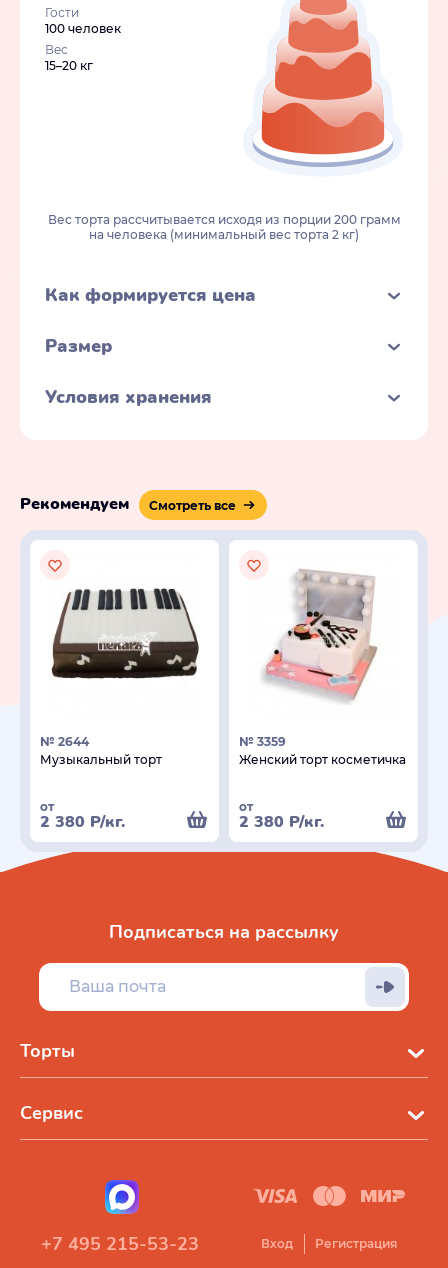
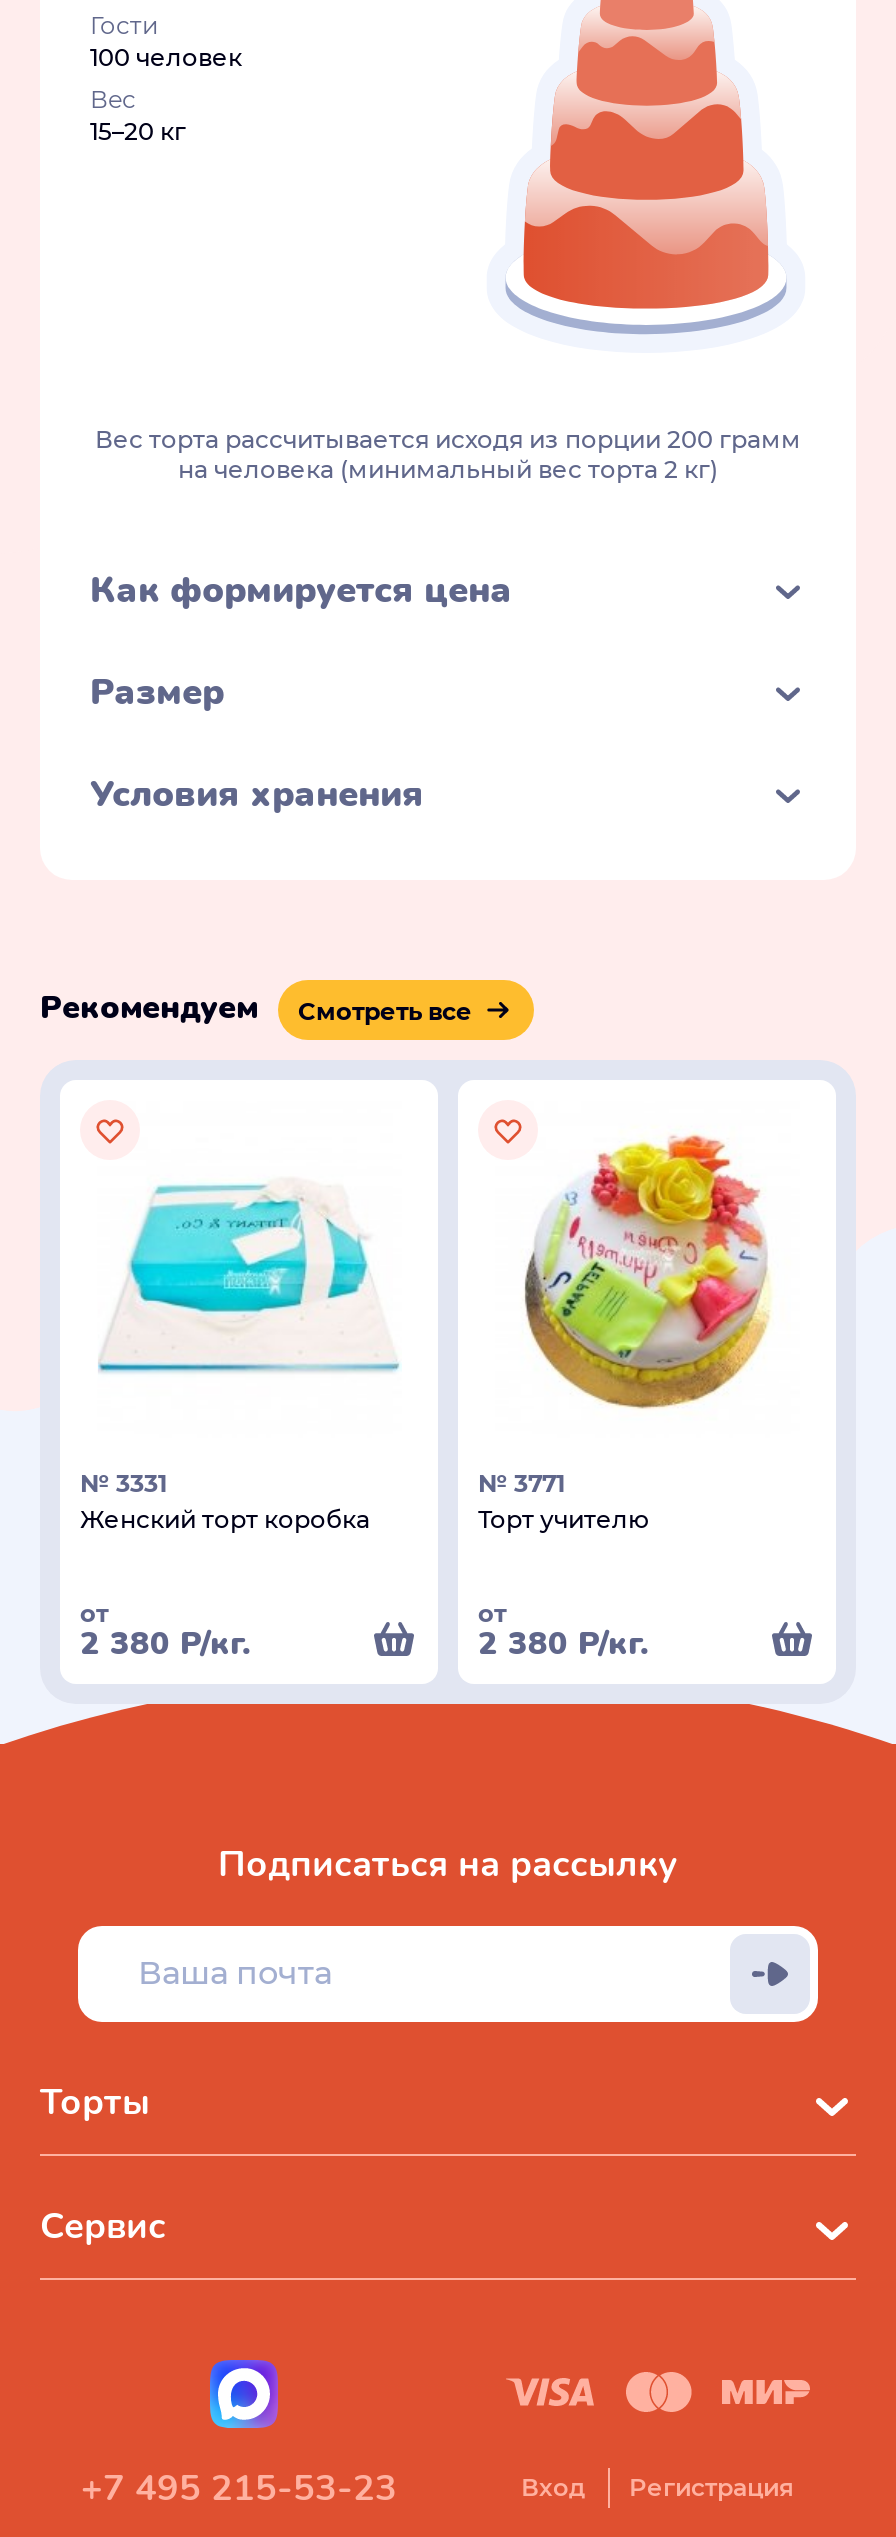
[239,568,406,767] [image] | № 3359 | Женский торт косметичка -> [478,1132,772,1534] [image] | № 3771 | Торт учителю
[50,587,200,686] [image] -> [96,1178,400,1374] [image]
[40,734,162,767] № 2644 | Музыкальный торт -> [80,1468,370,1534] № 3331 | Женский торт коробка

